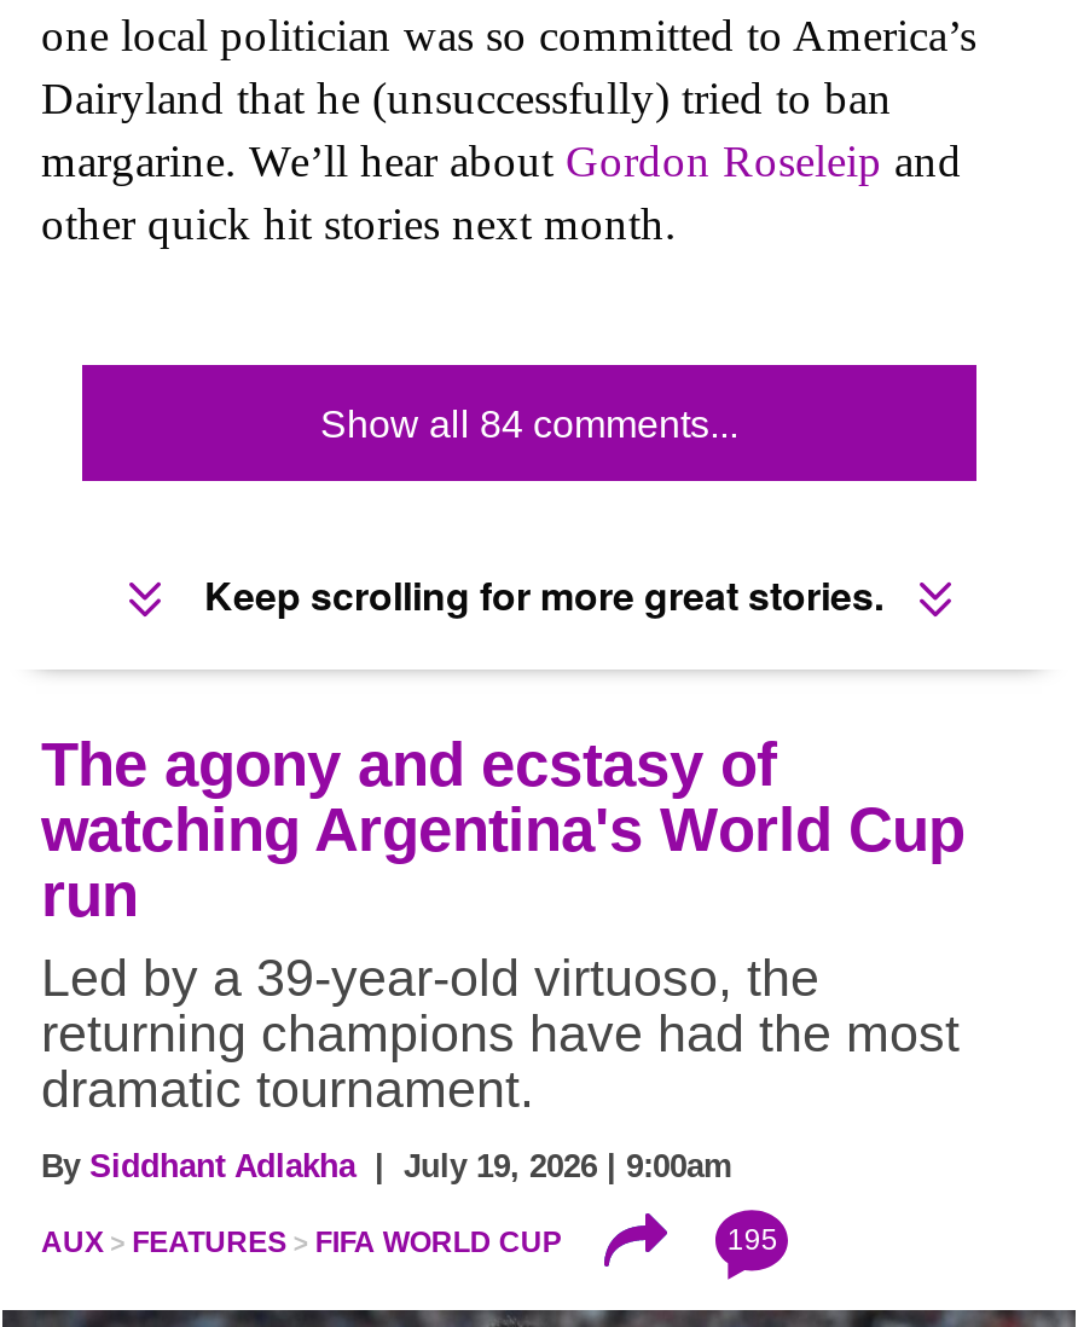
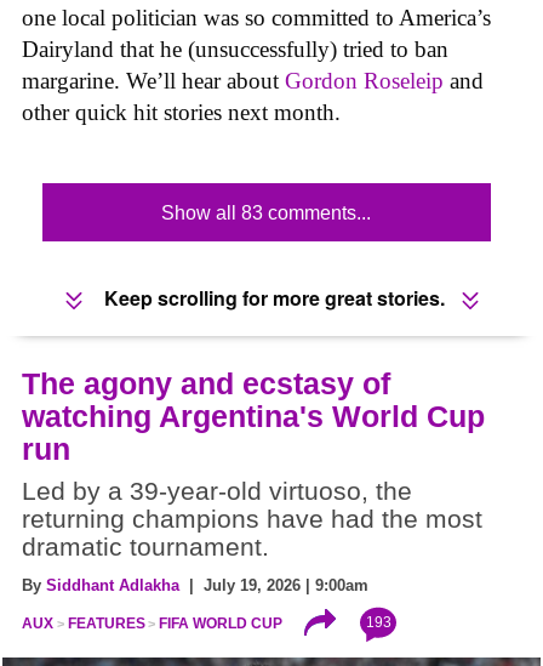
[320,403,738,444] Show all 84 comments... -> [162,202,371,223] Show all 83 comments...
[727,1223,778,1257] 195 -> [366,614,391,631] 193

